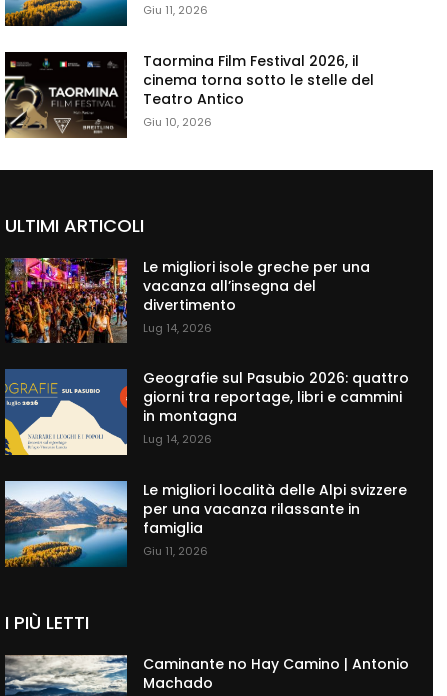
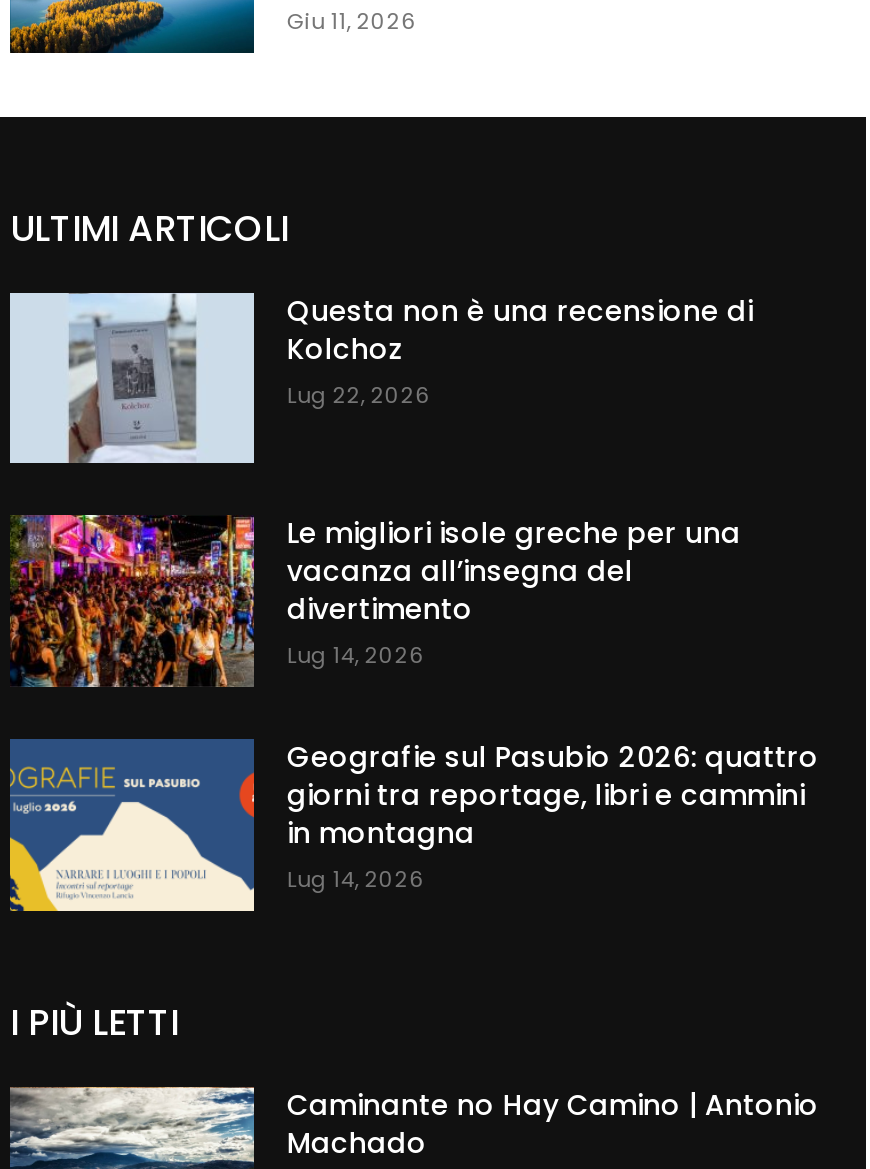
[4,51,374,139] [image] | Taormina Film Festival 2026, il | cinema torna sotto le stelle del | Teatro Antico | Giu 10, 2026 -> none
none -> [8,290,753,464] [image] | Questa non è una recensione di | Kolchoz | Lug 22, 2026
[4,480,407,567] [image] | Le migliori località delle Alpi svizzere | per una vacanza rilassante in | famiglia | Giu 11, 2026 -> none

